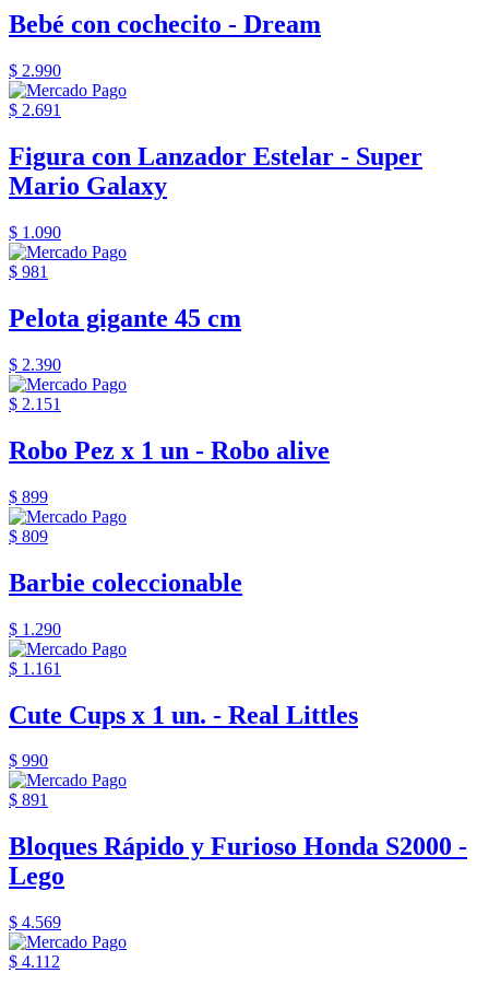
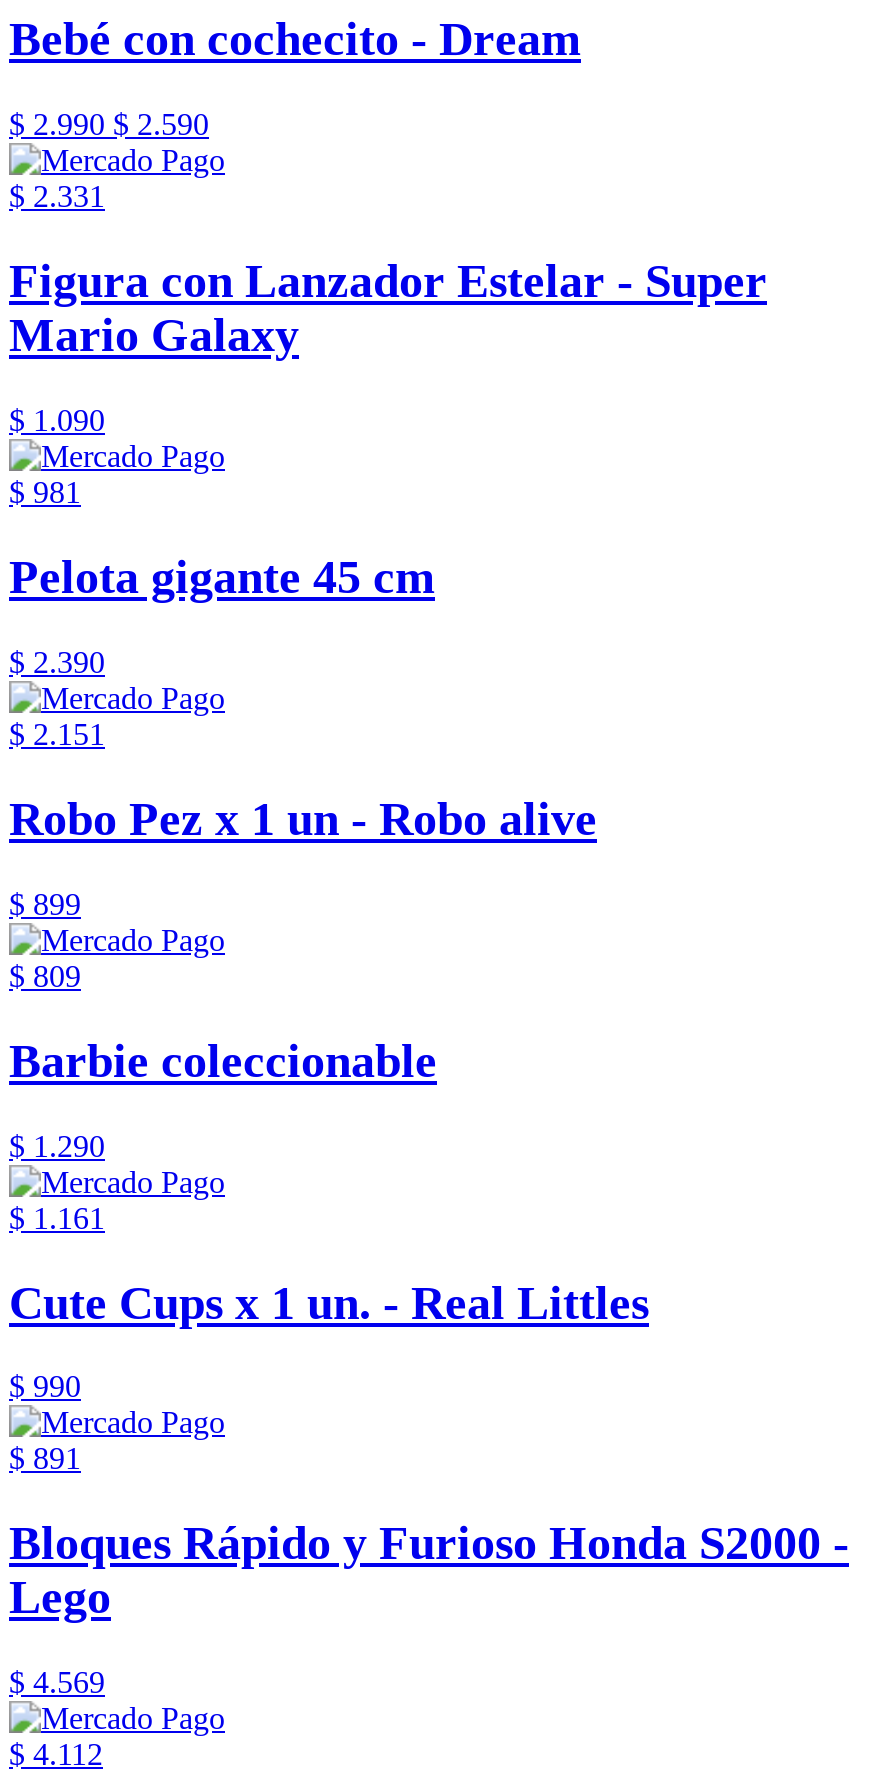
[9,62,61,80] $ 2.990 -> [9,108,209,142] $ 2.990 $ 2.590
[9,101,61,120] $ 2.691 -> [9,180,105,214] $ 2.331

